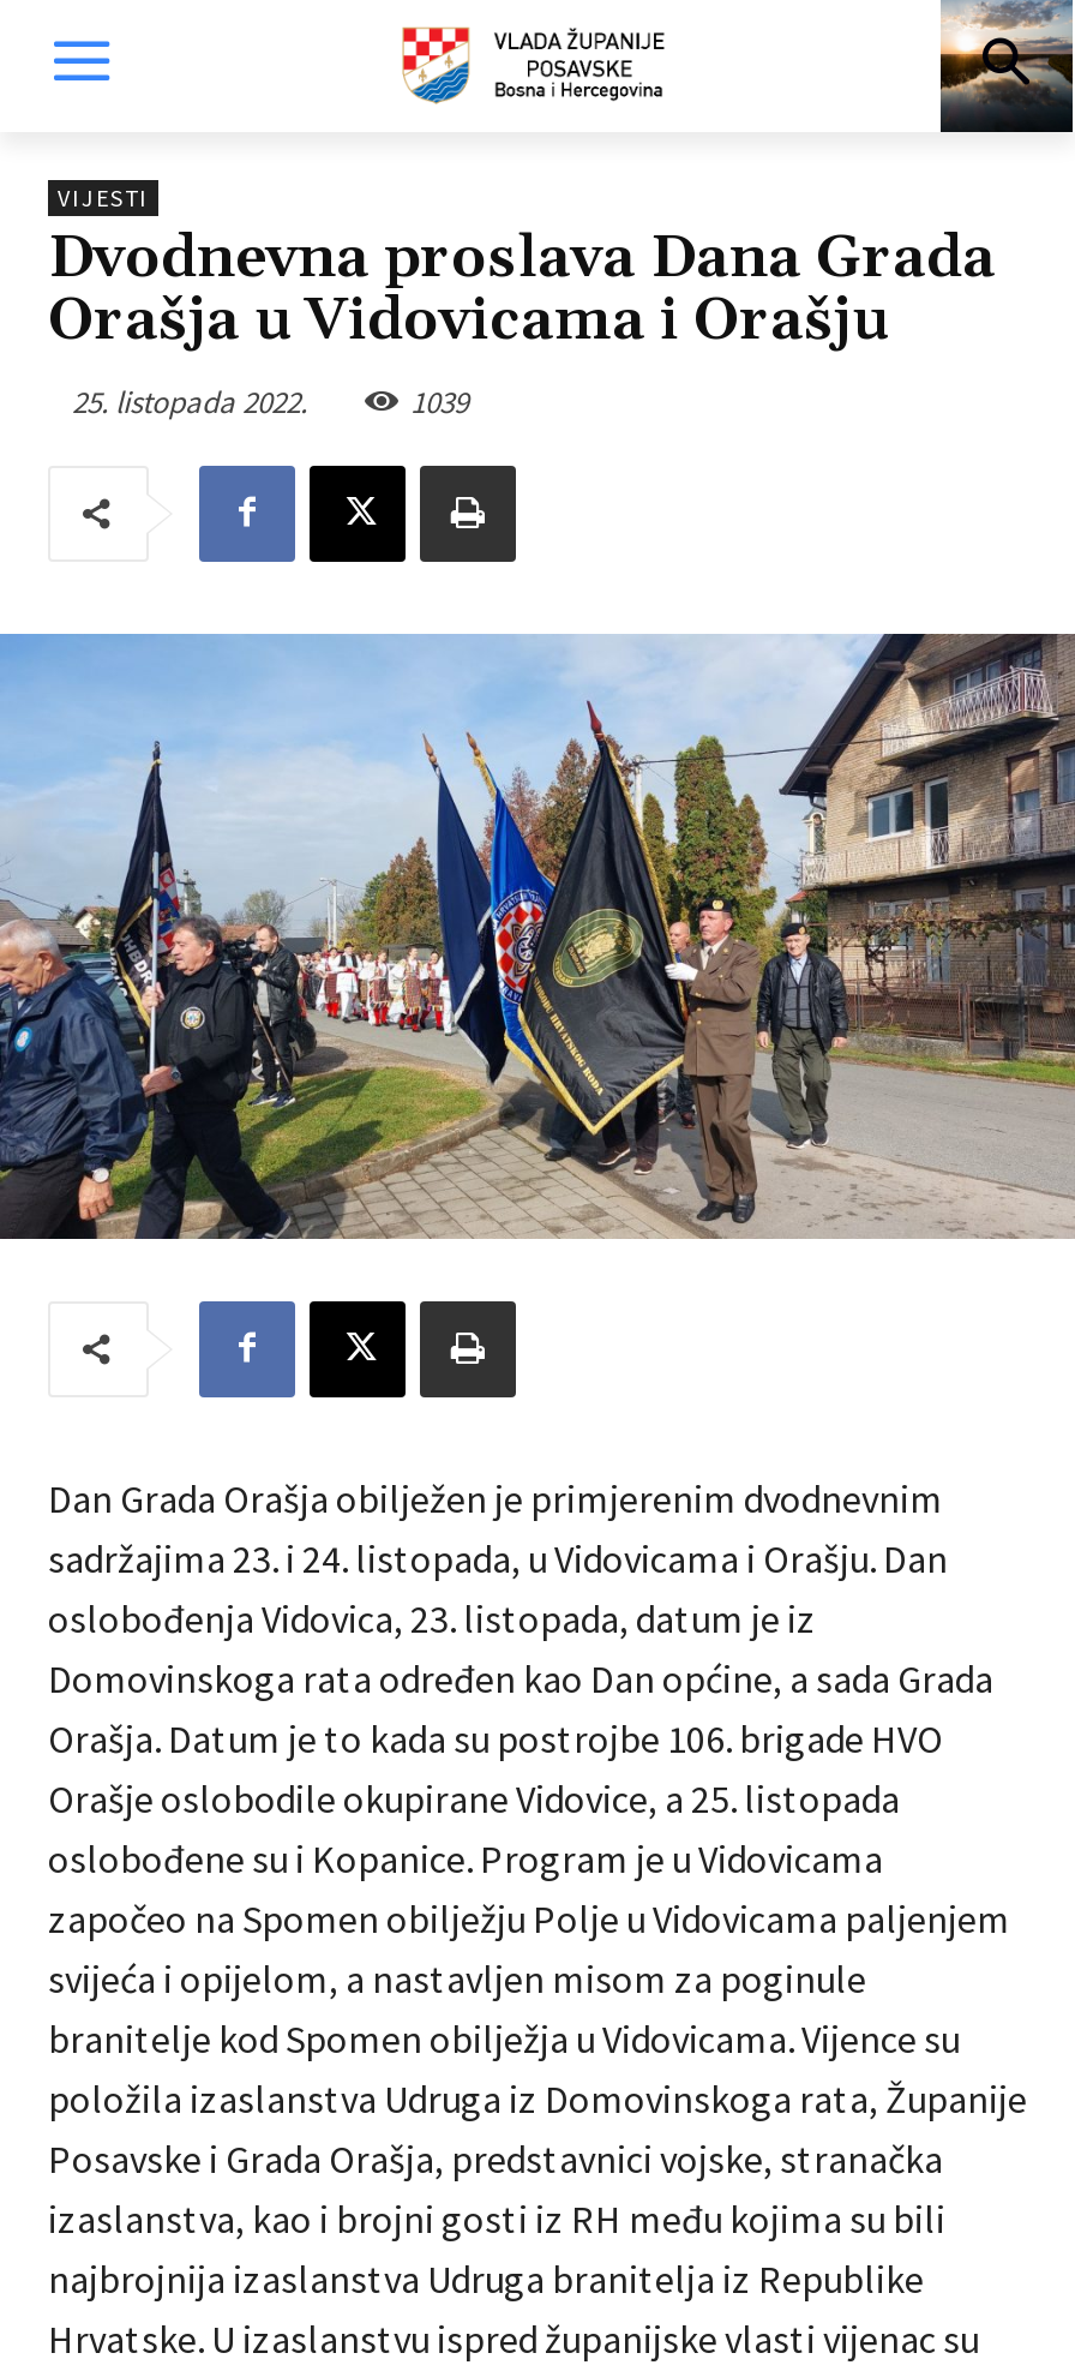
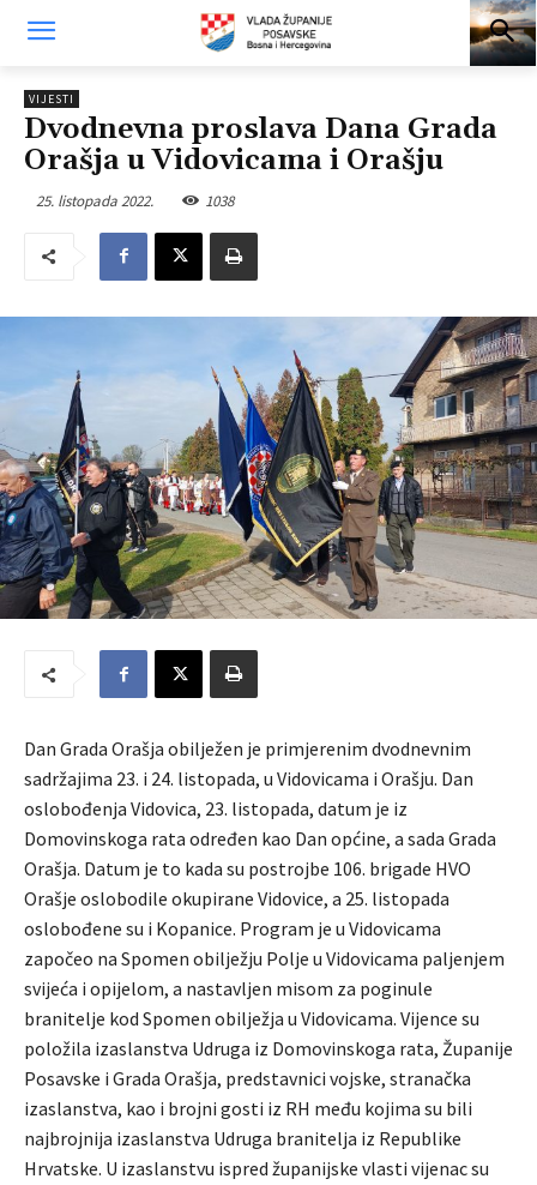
[410,381,468,422] 1039 -> [205,190,234,211] 1038

